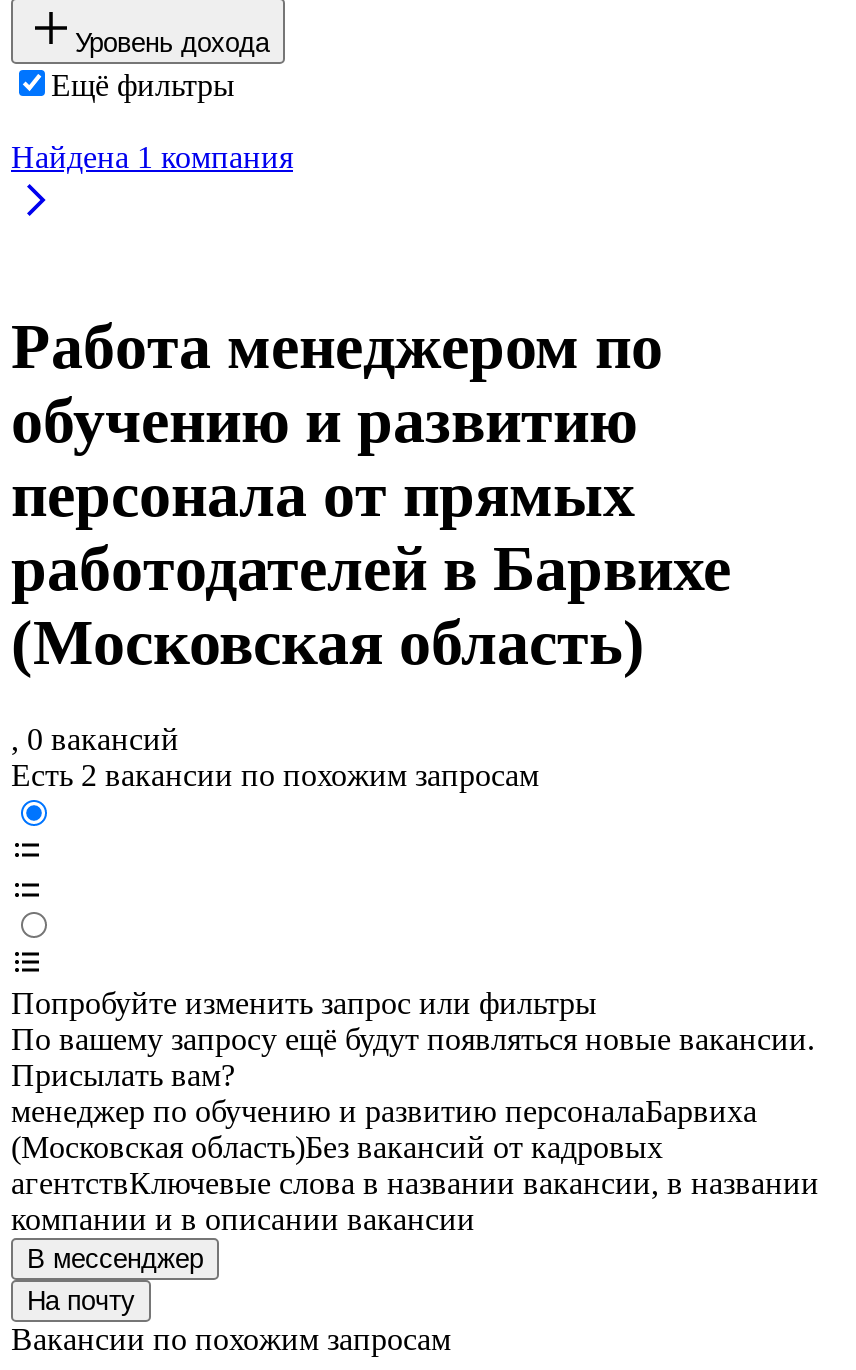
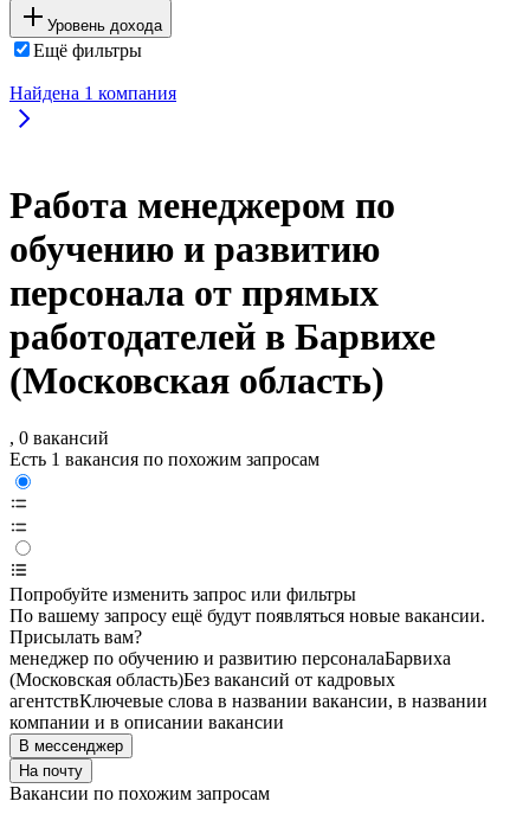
[11,759,539,793] Есть 2 вакансии по похожим запросам -> [9,450,319,470] Есть 1 вакансия по похожим запросам

